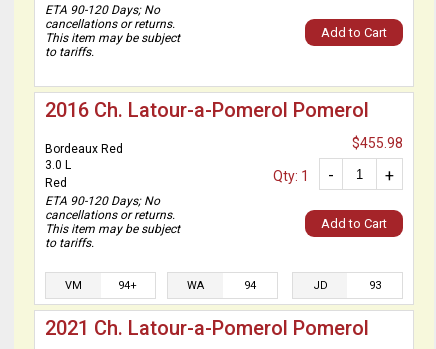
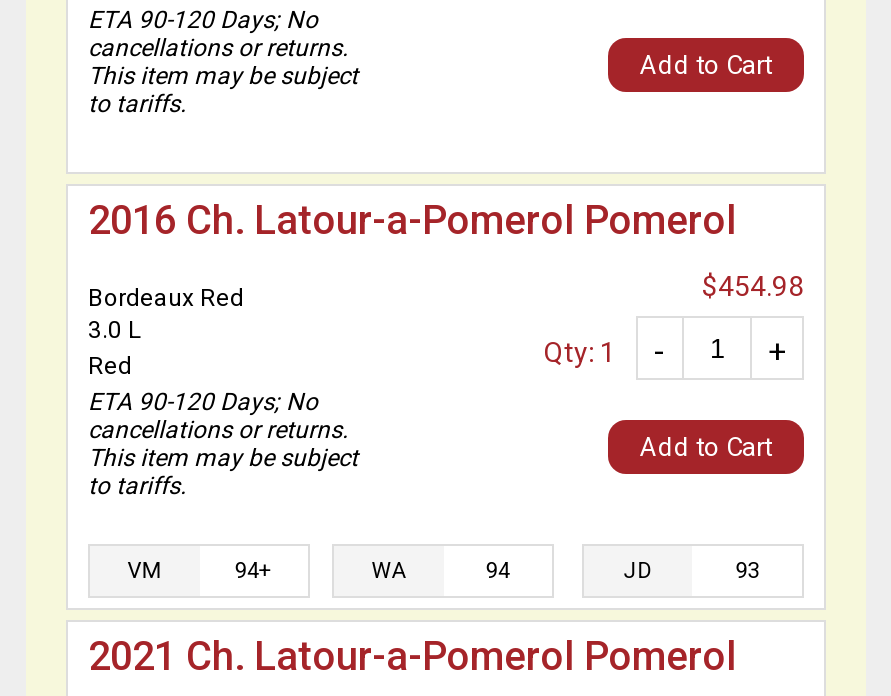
[352,135,403,151] $455.98 -> [702,270,804,302] $454.98

